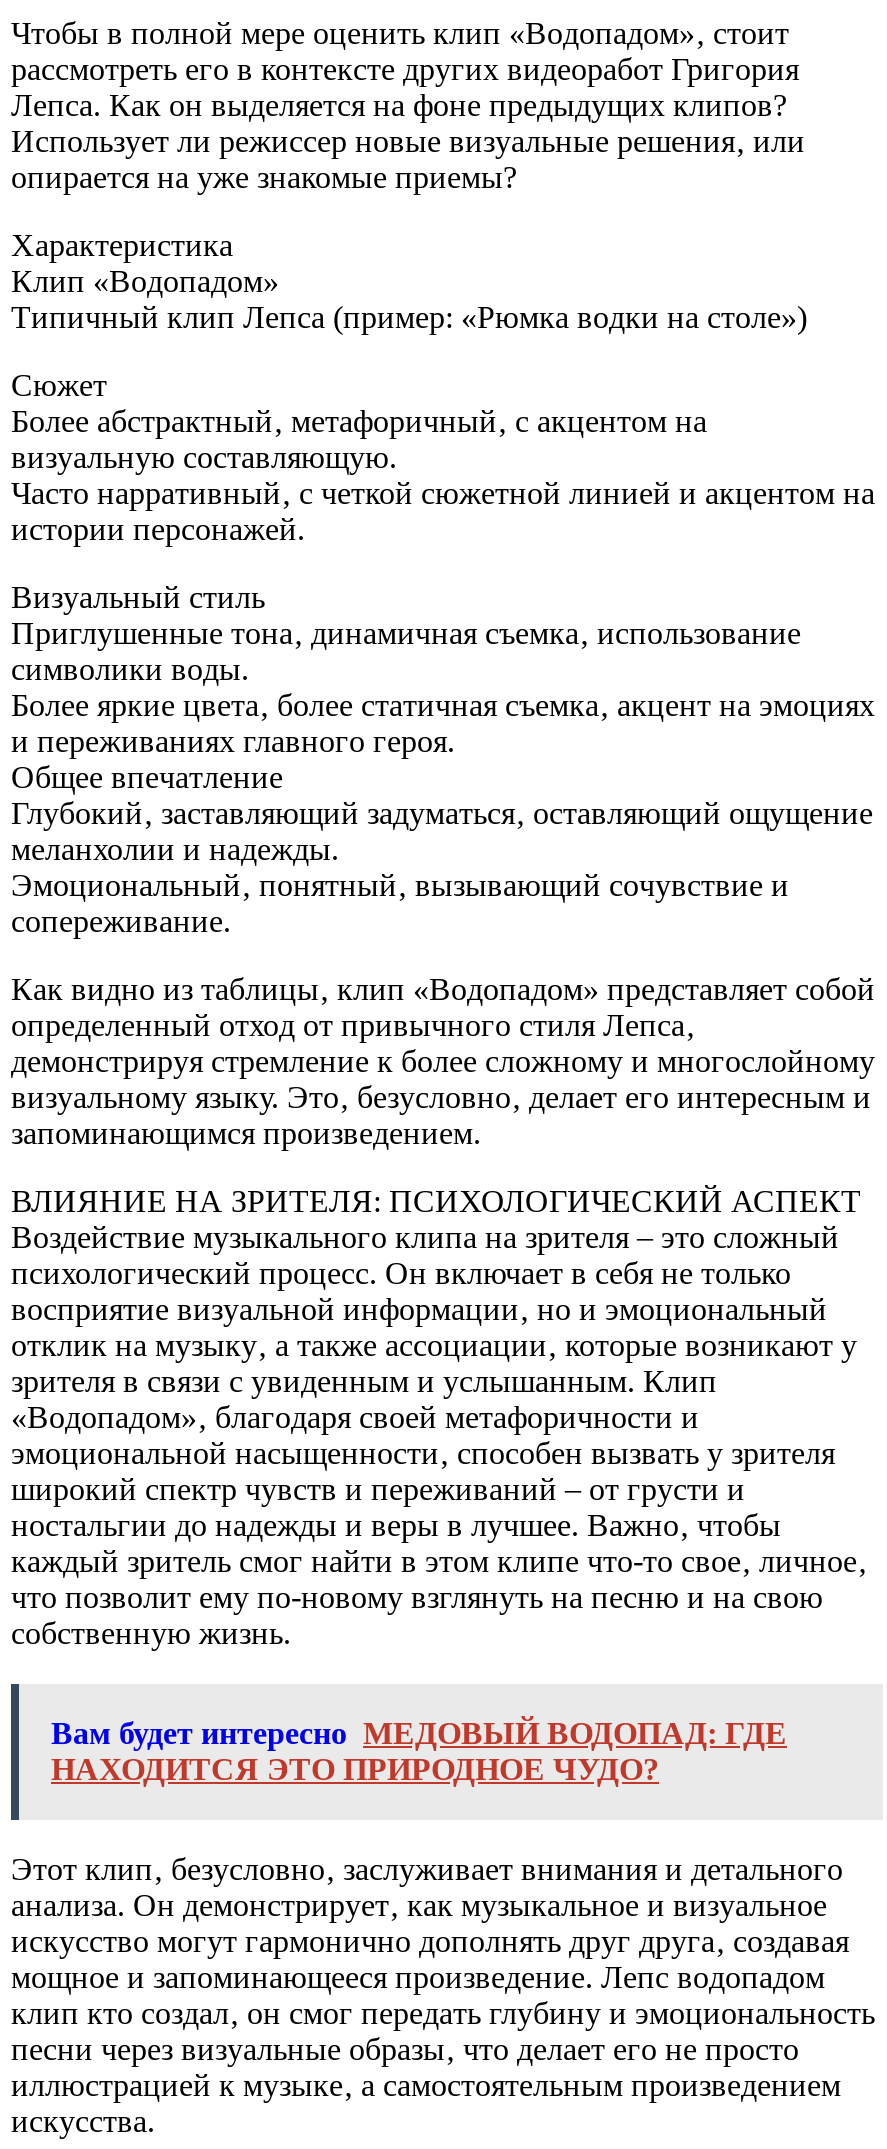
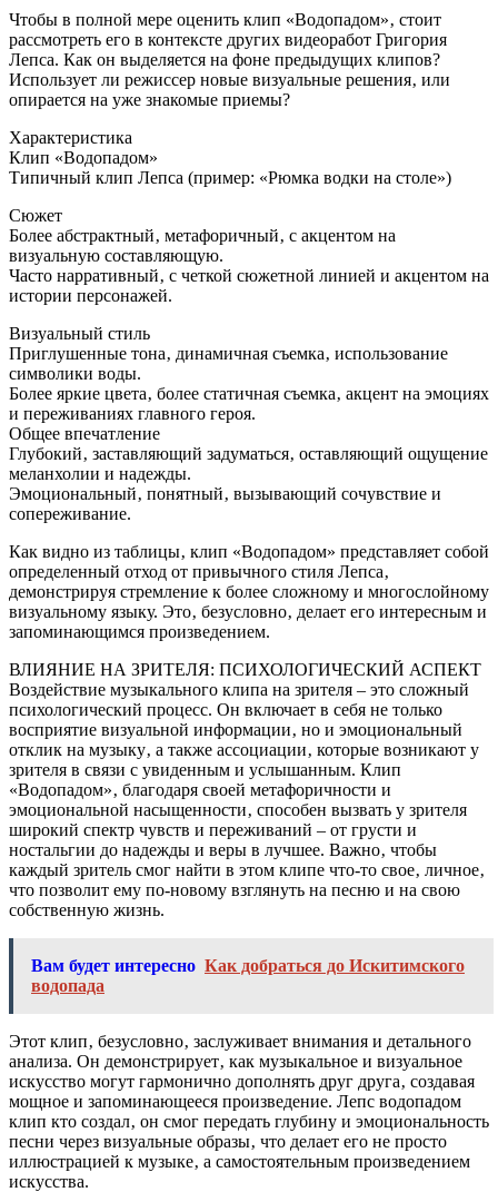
[51,1717,787,1787] Вам будет интересно МЕДОВЫЙ ВОДОПАД: ГДЕ | НАХОДИТСЯ ЭТО ПРИРОДНОЕ ЧУДО? -> [31,956,465,995] Вам будет интересно Как добраться до Искитимского | водопада

